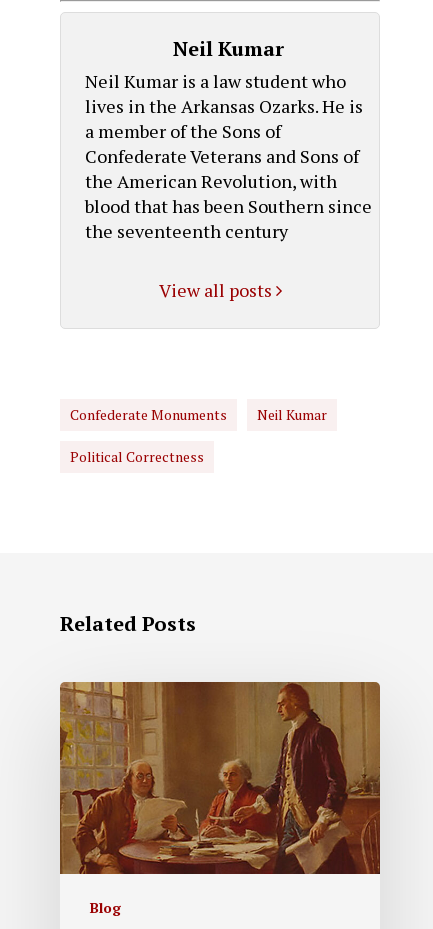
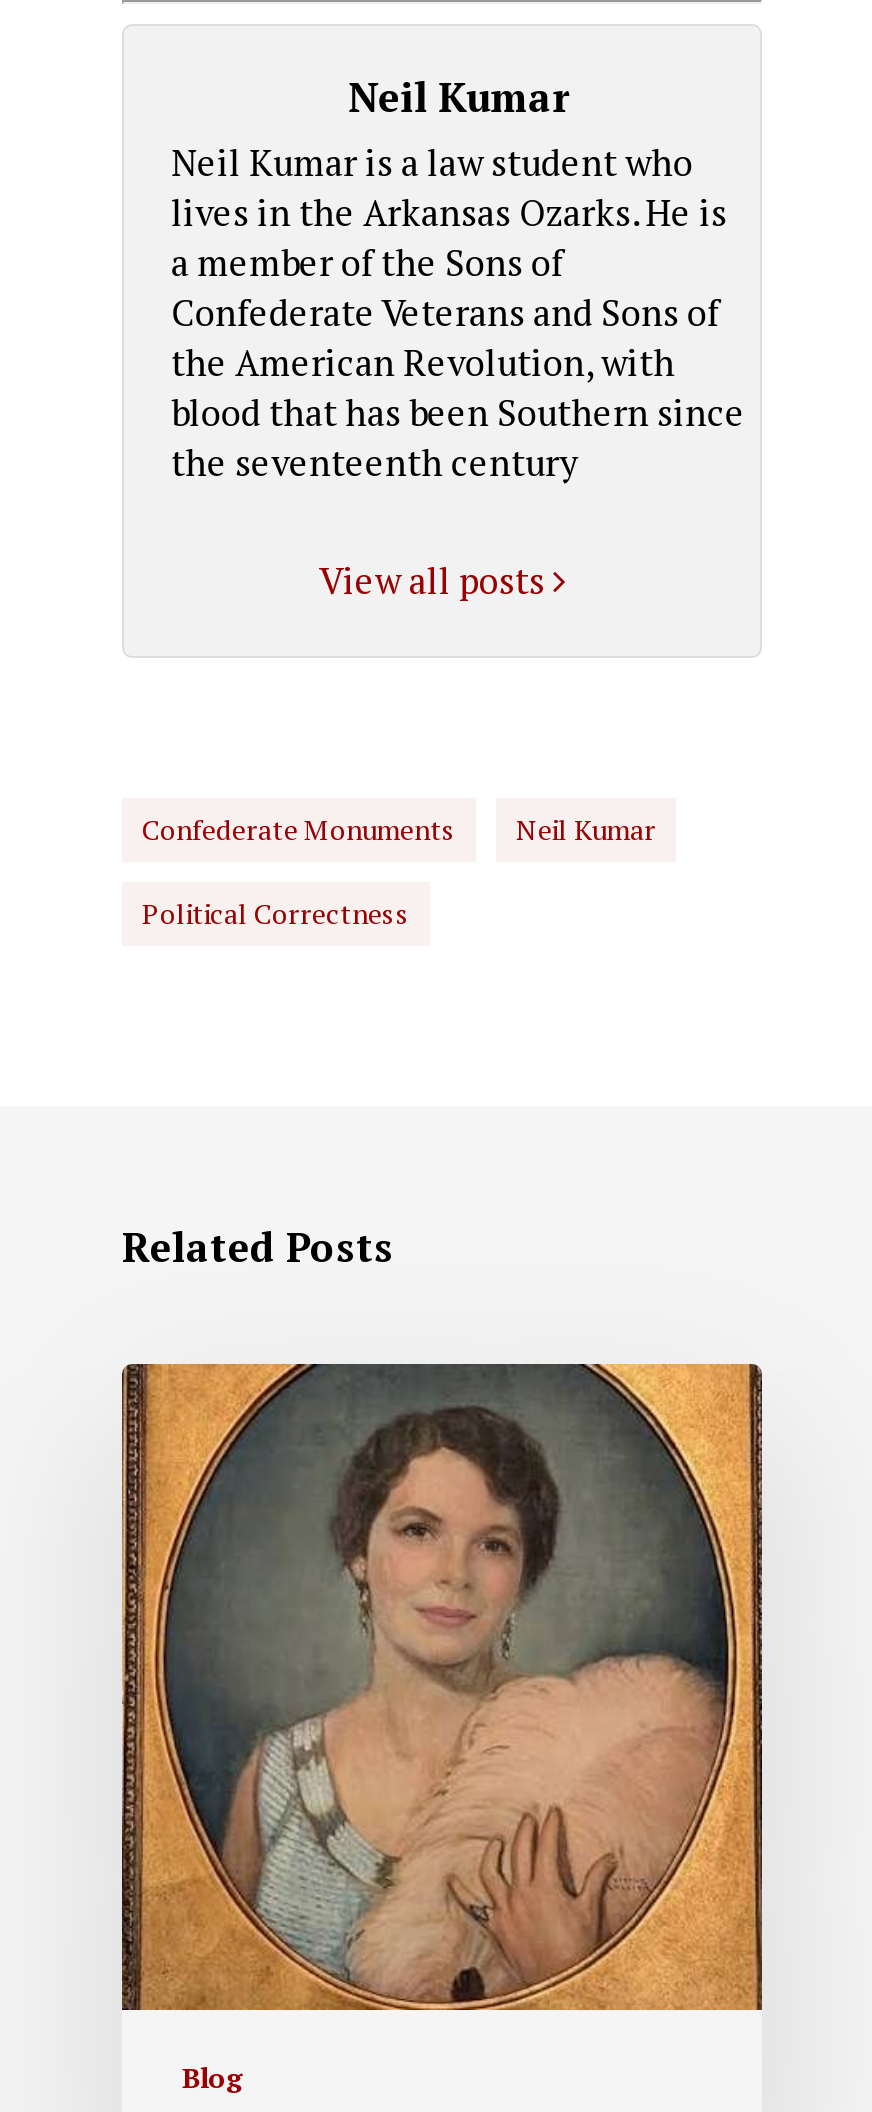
[60,681,380,875] [image] -> [120,1362,764,2014] [image]

